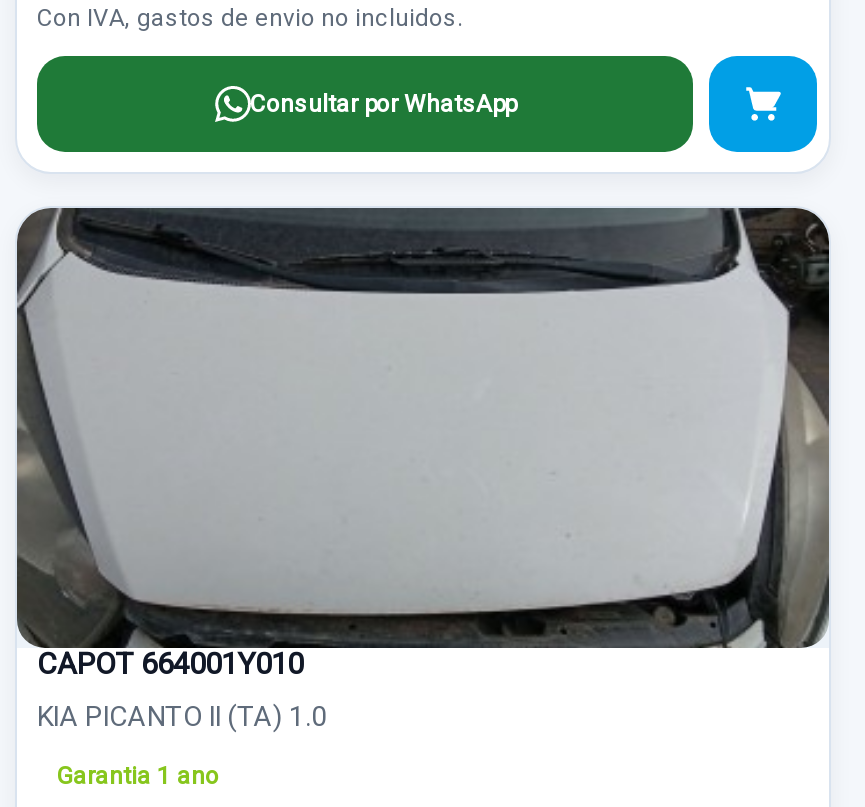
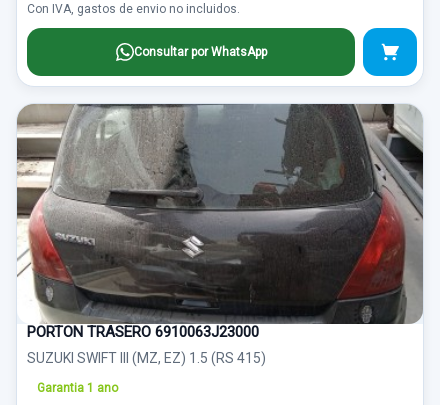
[15,206,831,682] [image] | CAPOT 664001Y010 -> [17,104,423,341] [image] | PORTON TRASERO 6910063J23000
[37,700,327,732] KIA PICANTO II (TA) 1.0 -> [27,350,266,366] SUZUKI SWIFT III (MZ, EZ) 1.5 (RS 415)

